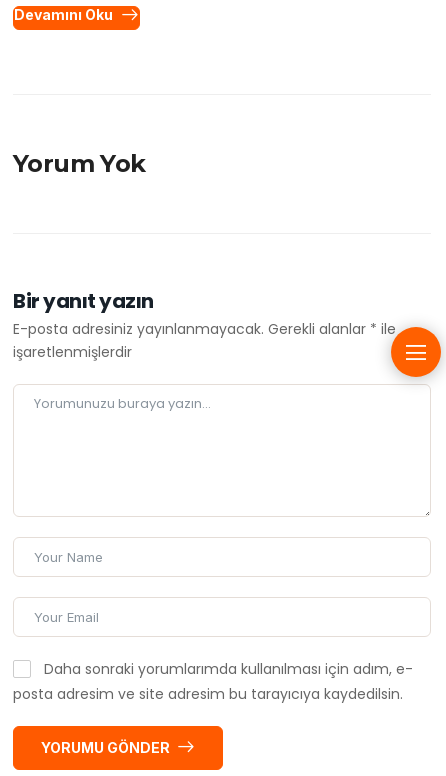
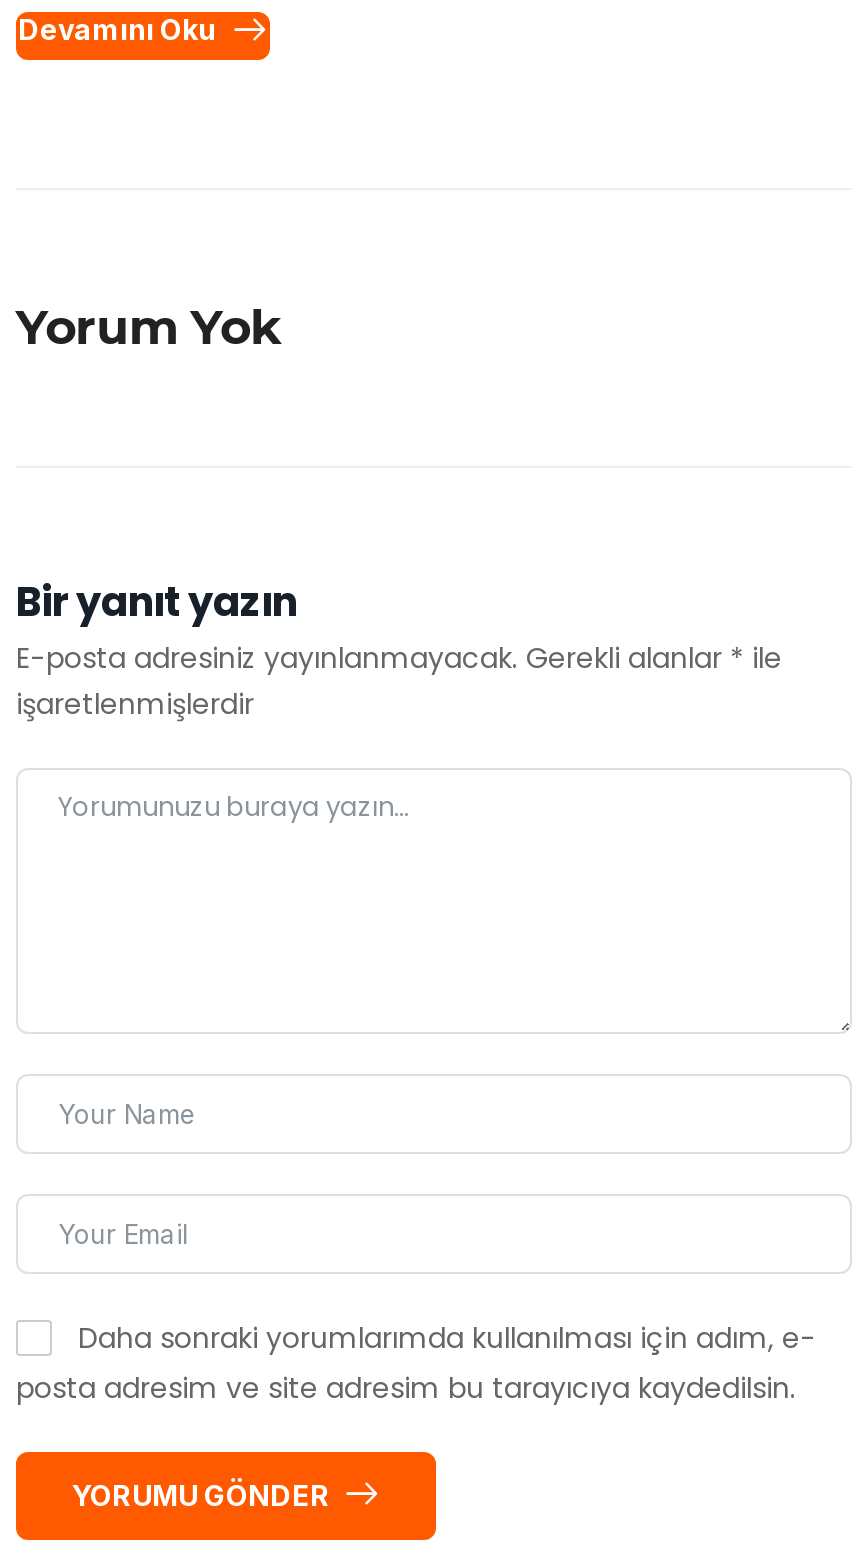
[389,325,443,379] [image] -> none

